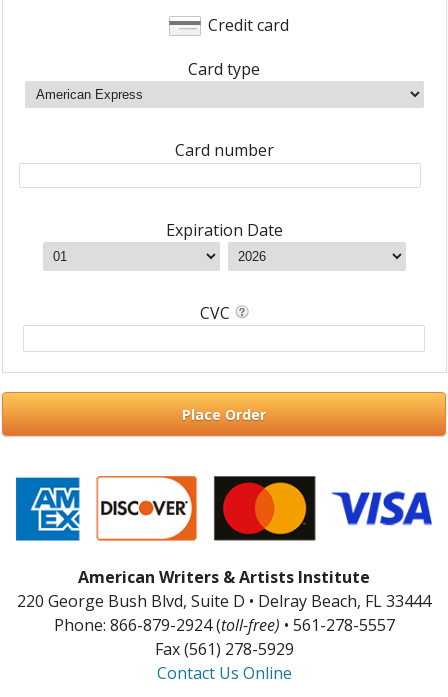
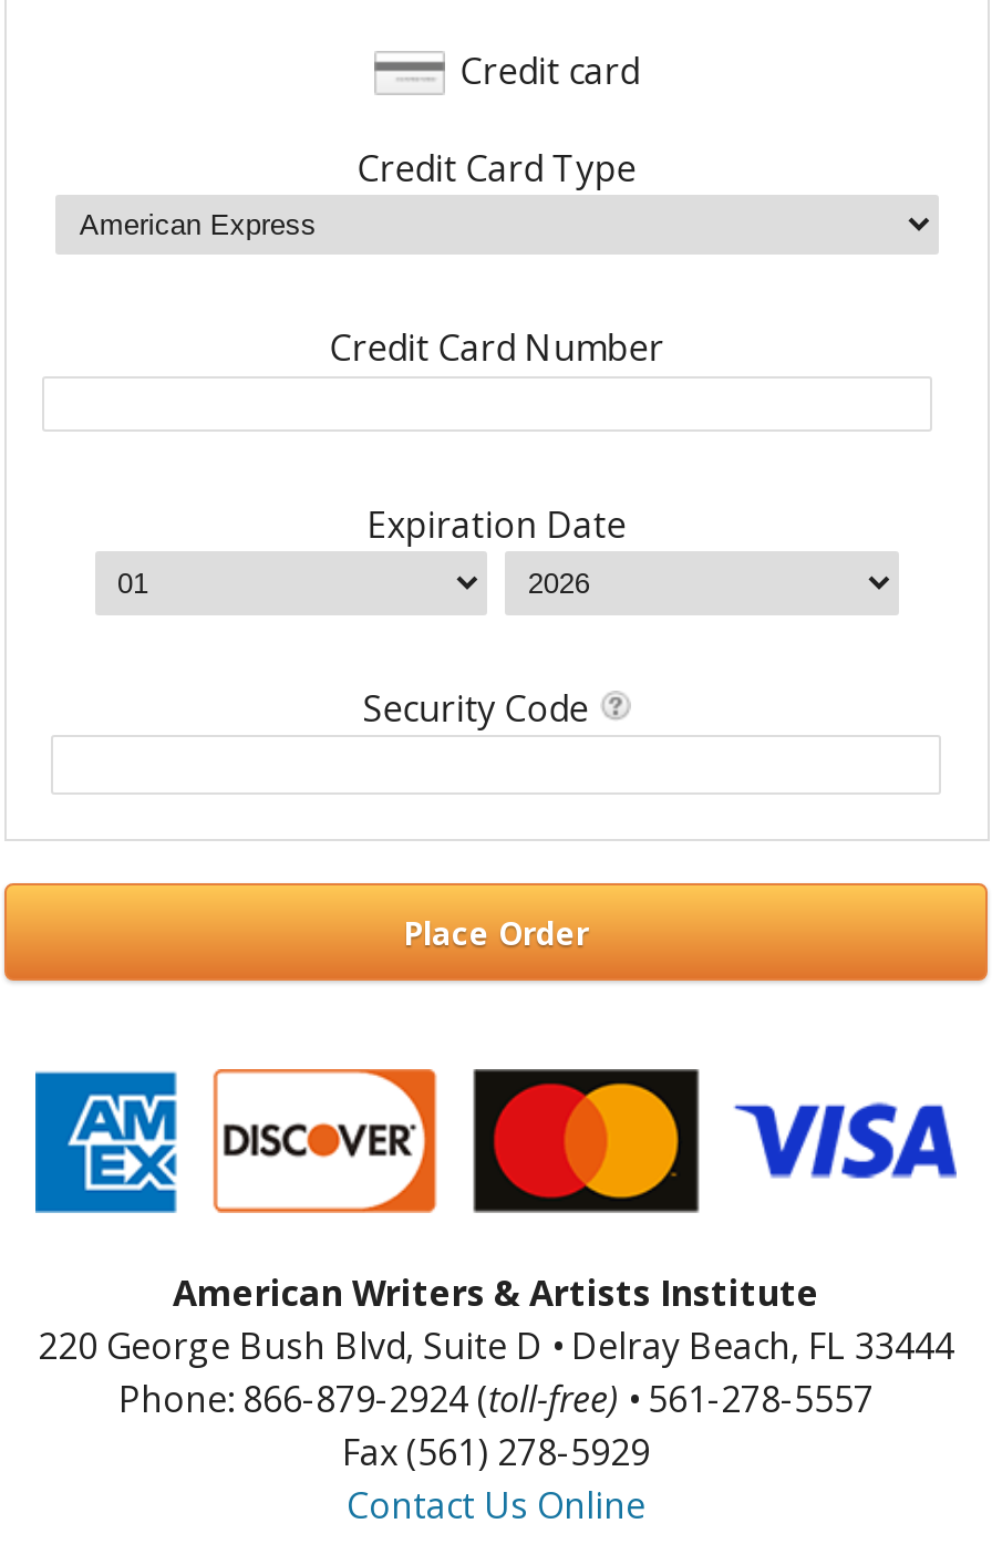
[188,58,260,80] Card type -> [357,144,636,193] Credit Card Type
[175,139,274,161] Card number -> [329,324,664,372] Credit Card Number
[200,302,230,324] CVC -> [363,684,589,733] Security Code

